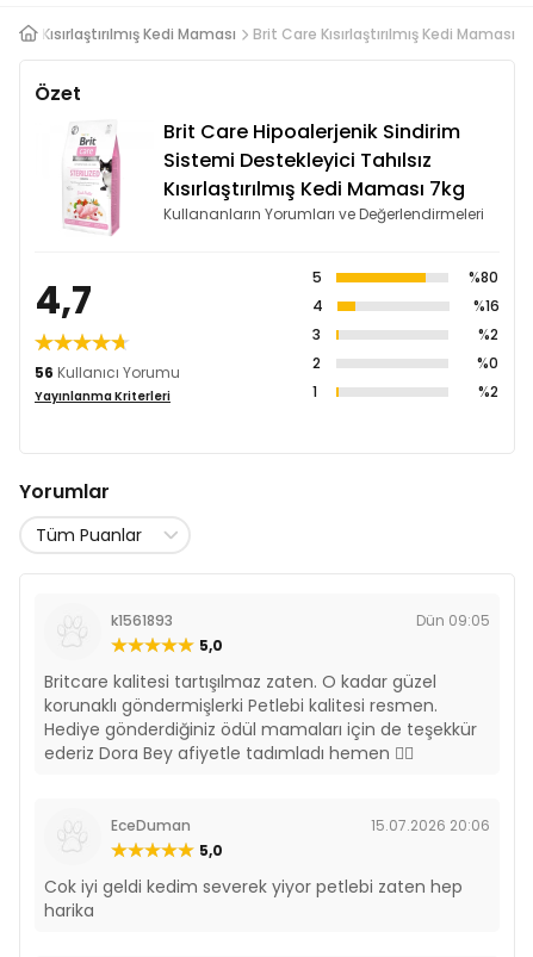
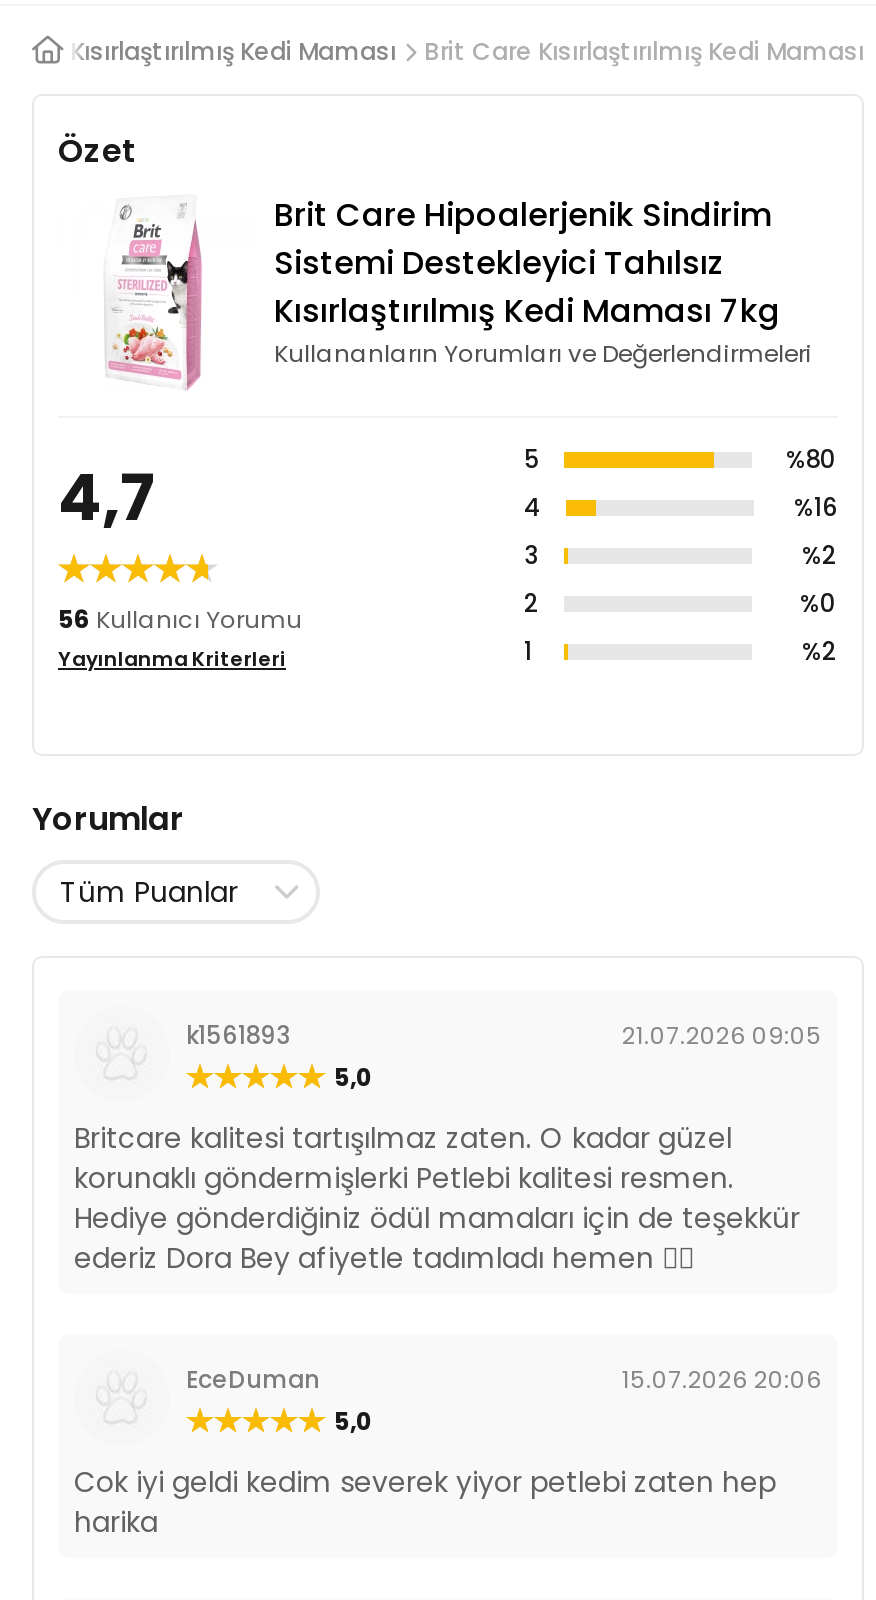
[416,610,490,630] Dün 09:05 -> [622,1018,822,1052] 21.07.2026 09:05

